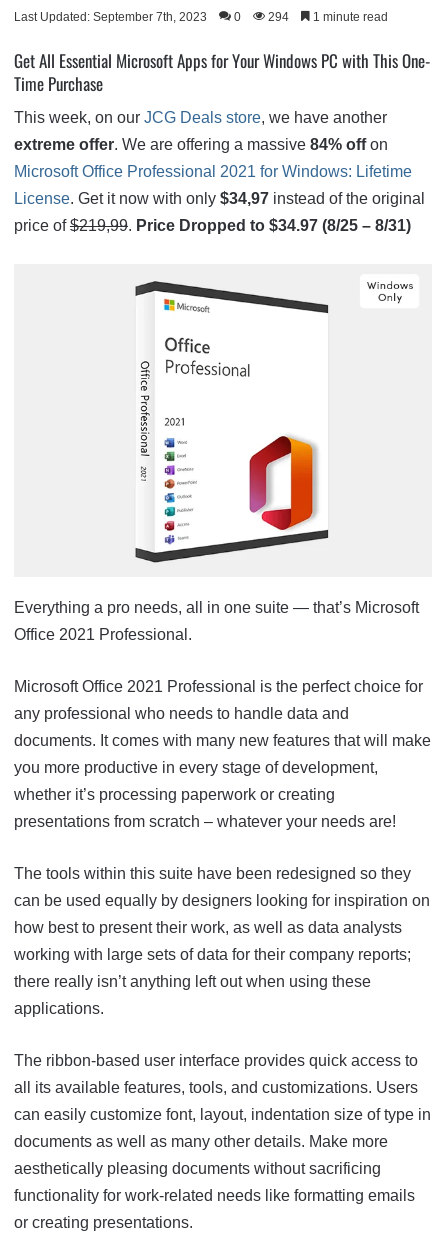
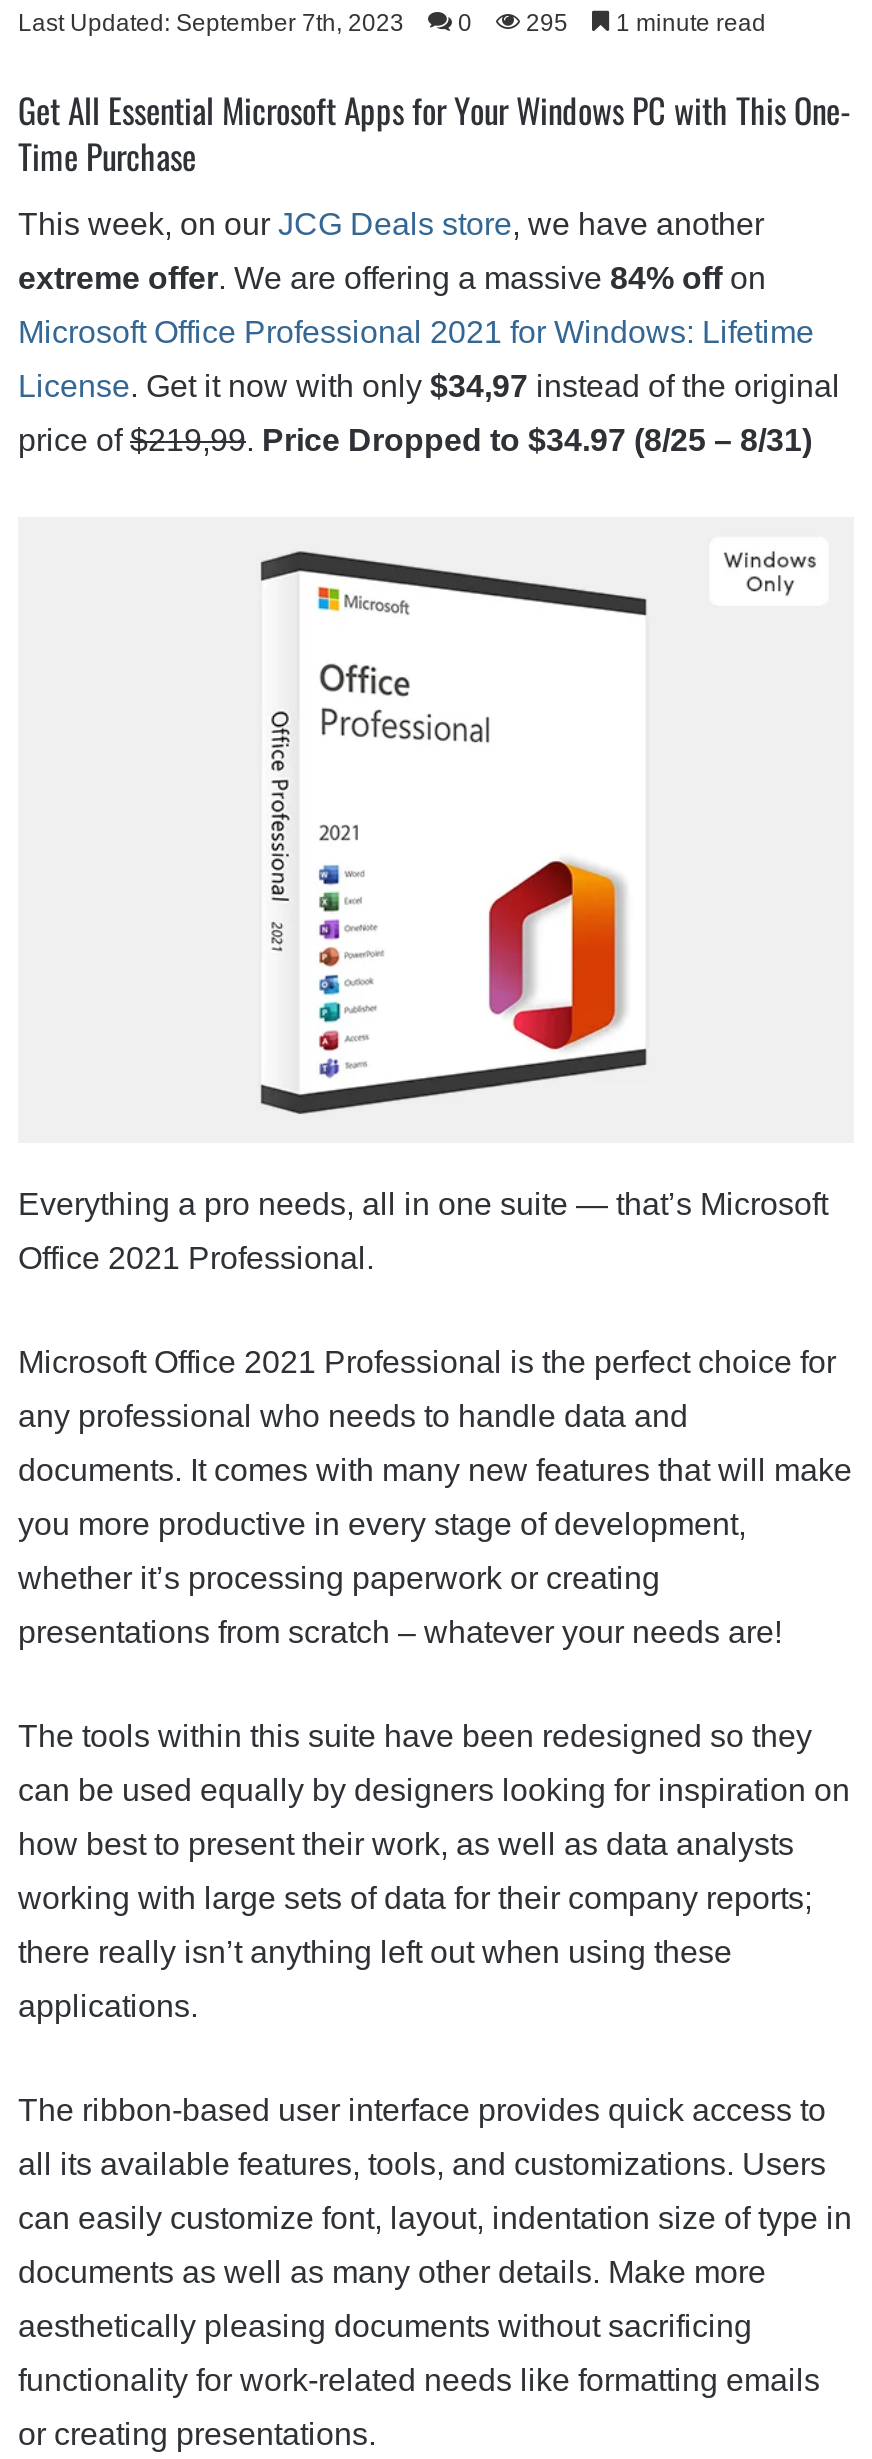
[14,10,388,24] Last Updated: September 7th, 2023 0 294 1 minute read -> [18,9,766,37] Last Updated: September 7th, 2023 0 295 1 minute read

